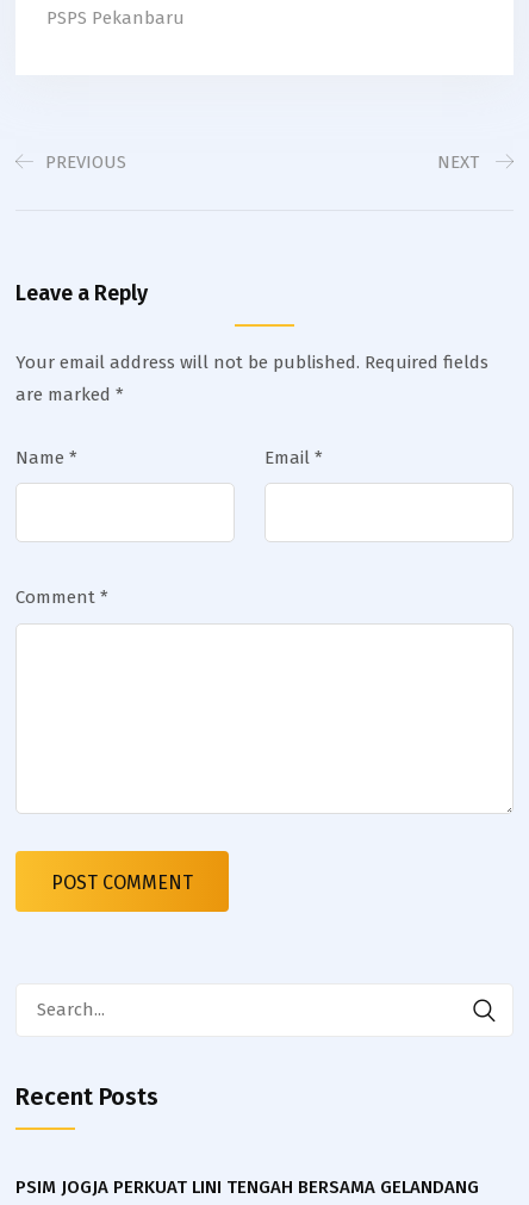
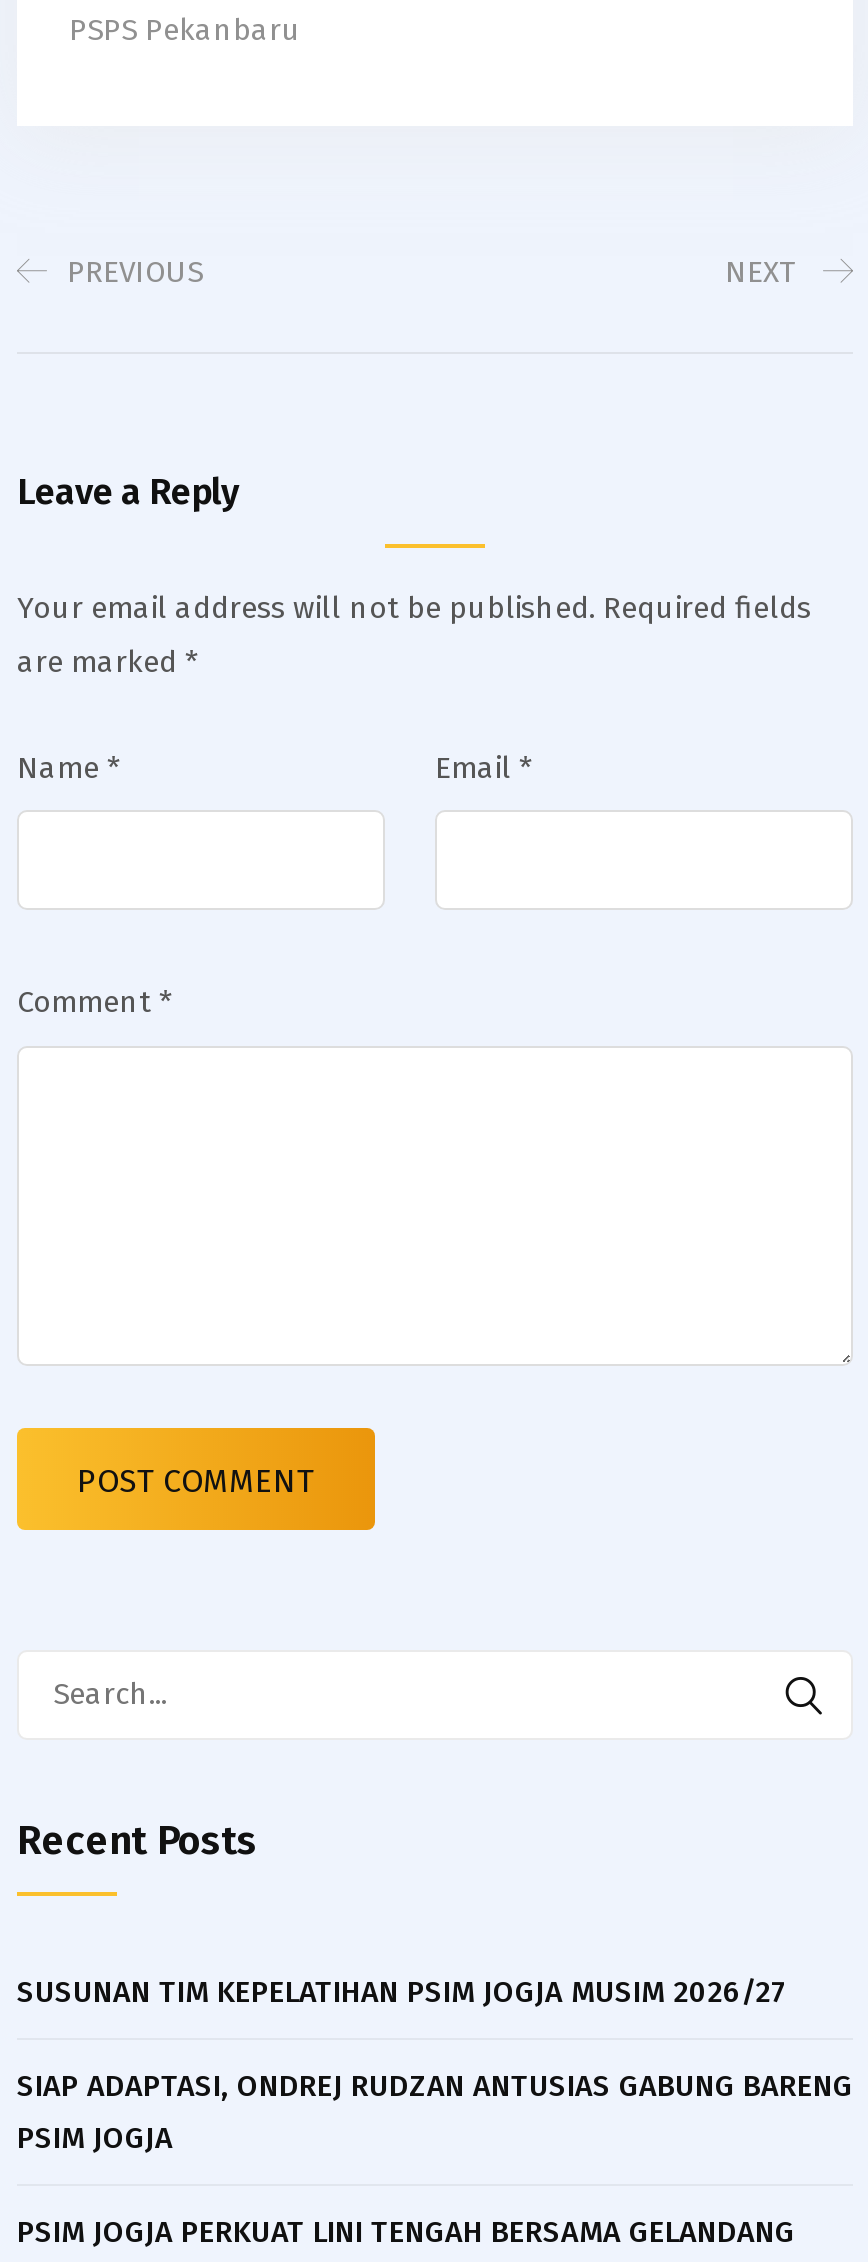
none -> [17,1974,853,2156] SUSUNAN TIM KEPELATIHAN PSIM JOGJA MUSIM 2026/27 | SIAP ADAPTASI, ONDREJ RUDZAN ANTUSIAS GABUNG BARENG | PSIM JOGJA

